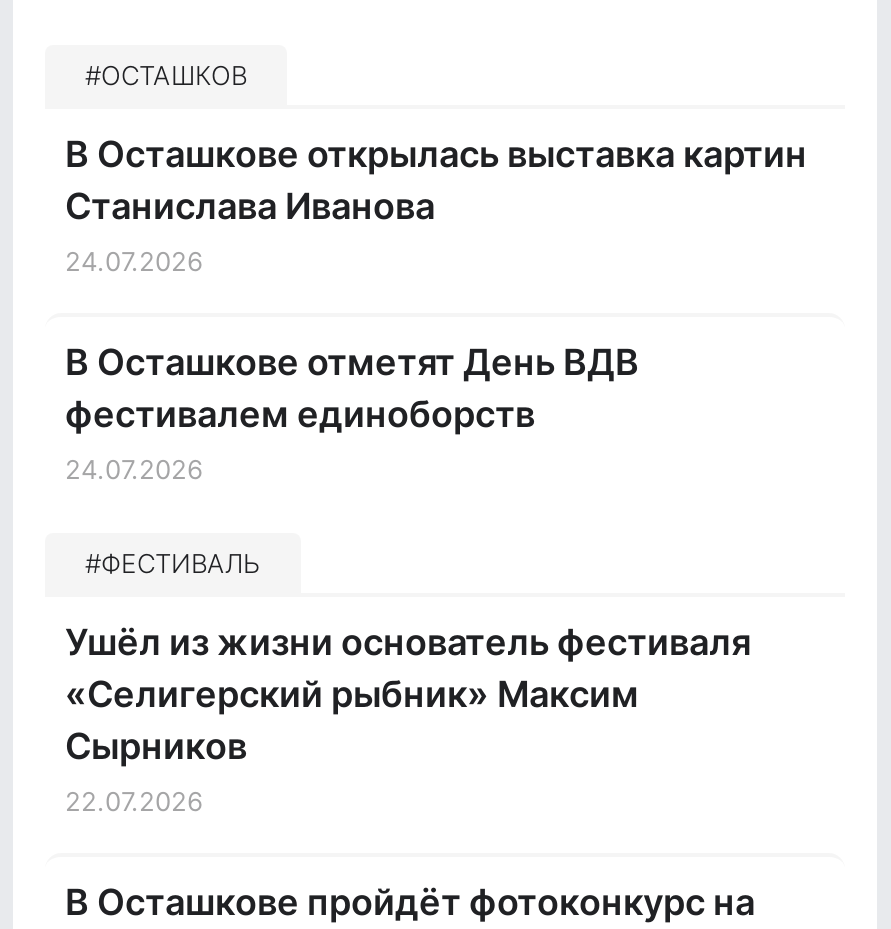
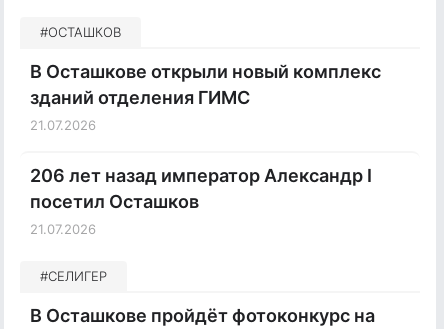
[65,133,807,817] В Осташкове открылась выставка картин | Станислава Иванова | 24.07.2026 | В Осташкове отметят День ВДВ | фестивалем единоборств | 24.07.2026 | #ФЕСТИВАЛЬ | Ушёл из жизни основатель фестиваля | «Селигерский рыбник» Максим | Сырников | 22.07.2026 -> [30,61,381,284] В Осташкове открыли новый комплекс | зданий отделения ГИМС | 21.07.2026 | 206 лет назад император Александр I | посетил Осташков | 21.07.2026 | #СЕЛИГЕР

